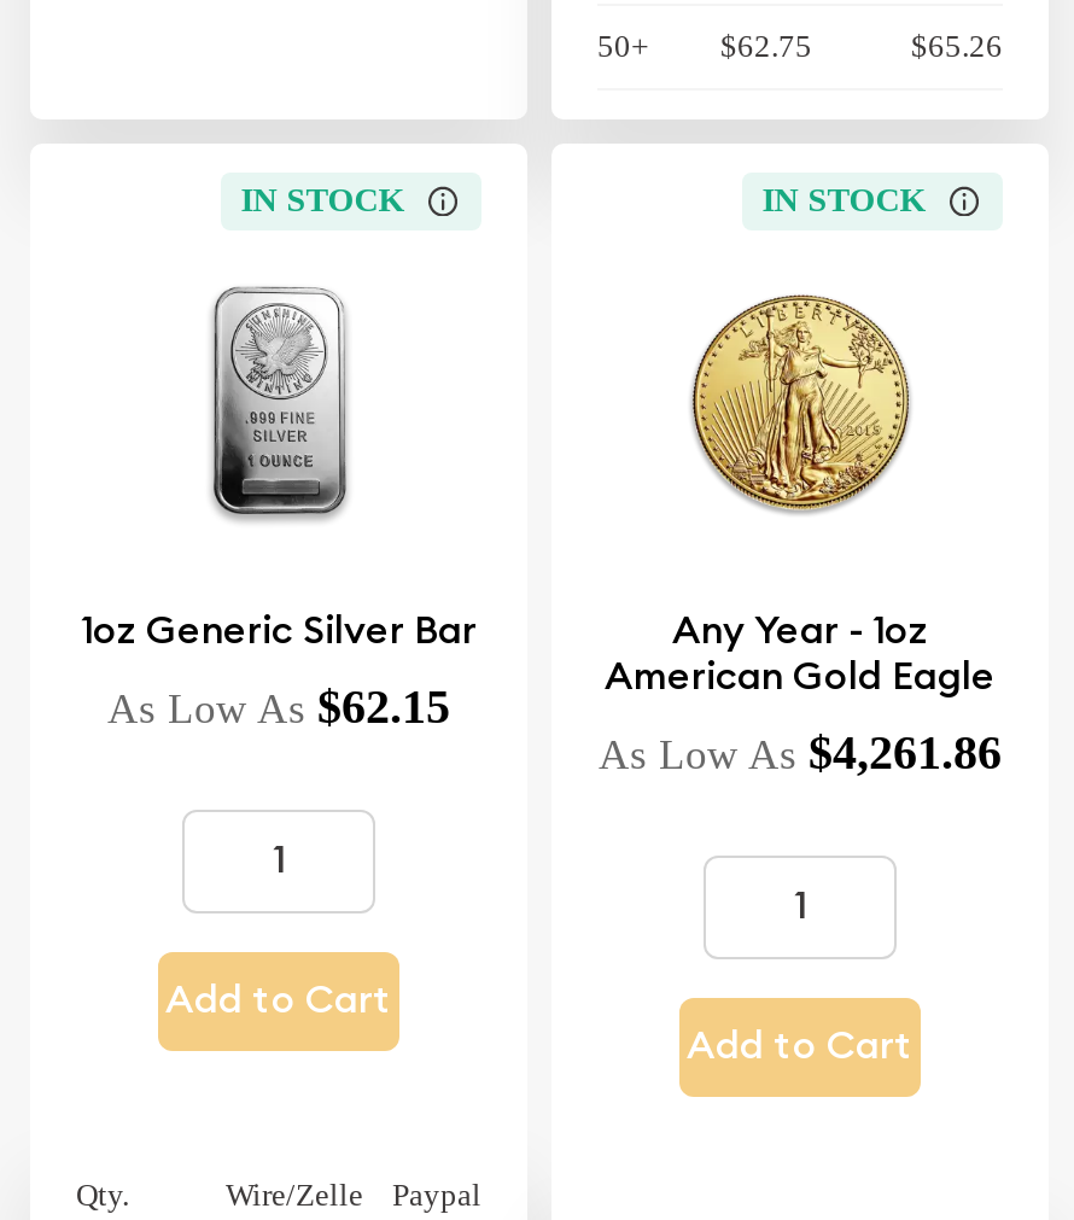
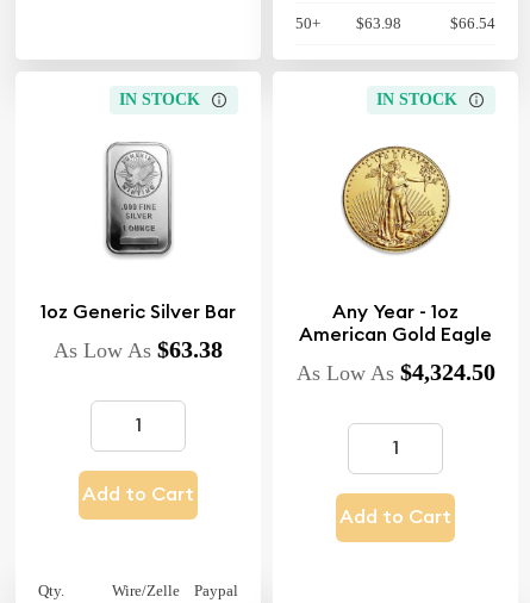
[597,28,812,64] 50+ $62.75 -> [295,15,401,32] 50+ $63.98
[911,28,1003,64] $65.26 -> [450,15,495,32] $66.54
[107,679,450,732] As Low As $62.15 -> [54,336,223,362] As Low As $63.38
[599,725,1002,778] As Low As $4,261.86 -> [296,359,495,385] As Low As $4,324.50

